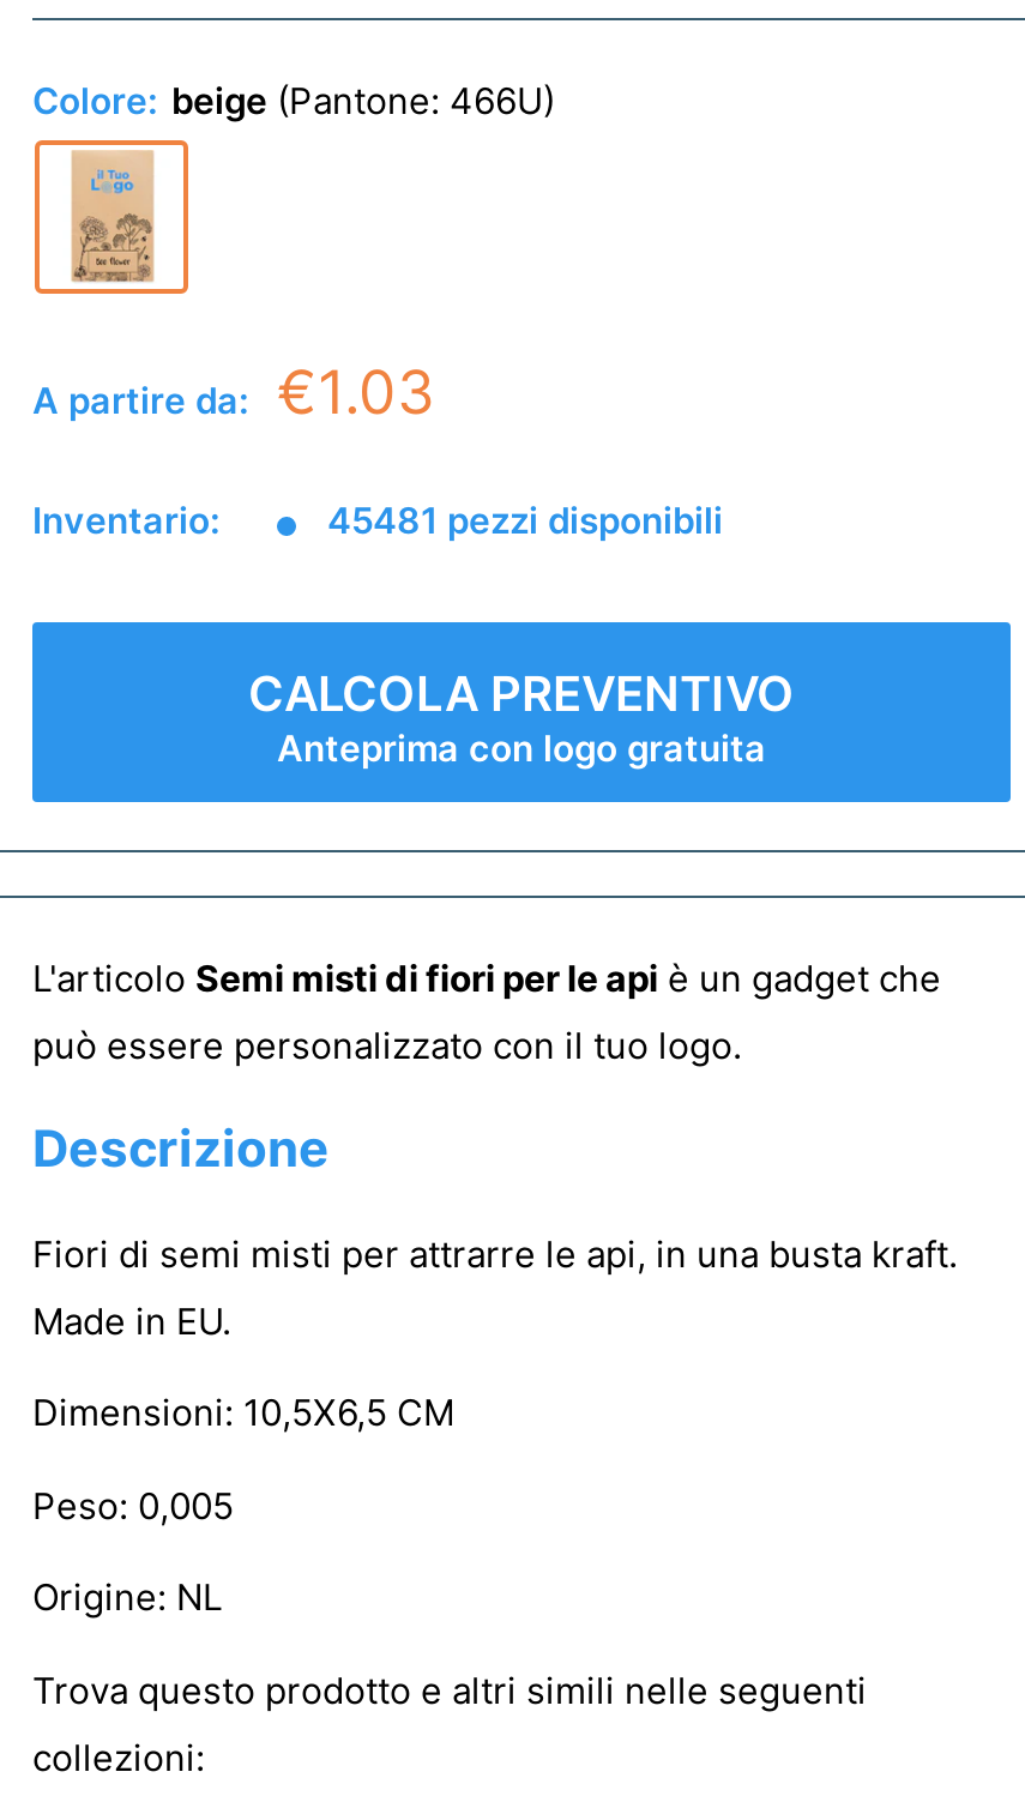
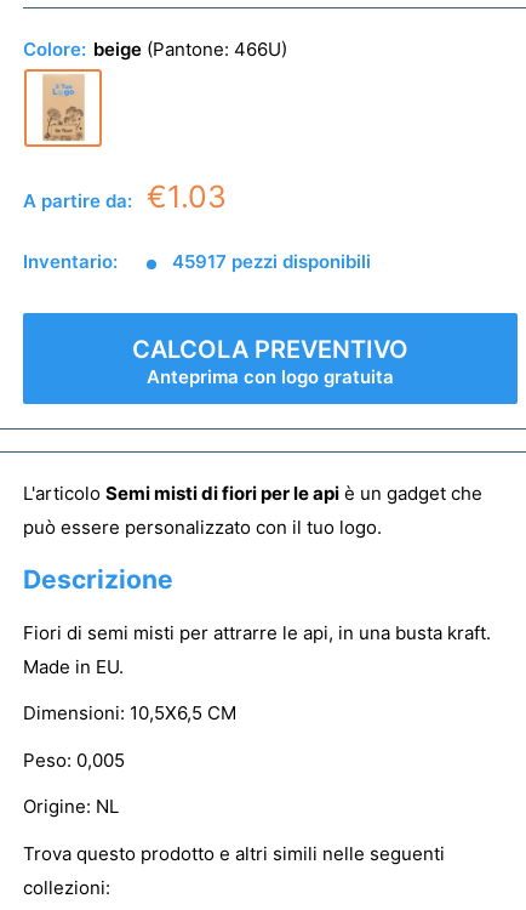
[327,498,723,543] 45481 pezzi disponibili -> [172,250,371,273] 45917 pezzi disponibili

